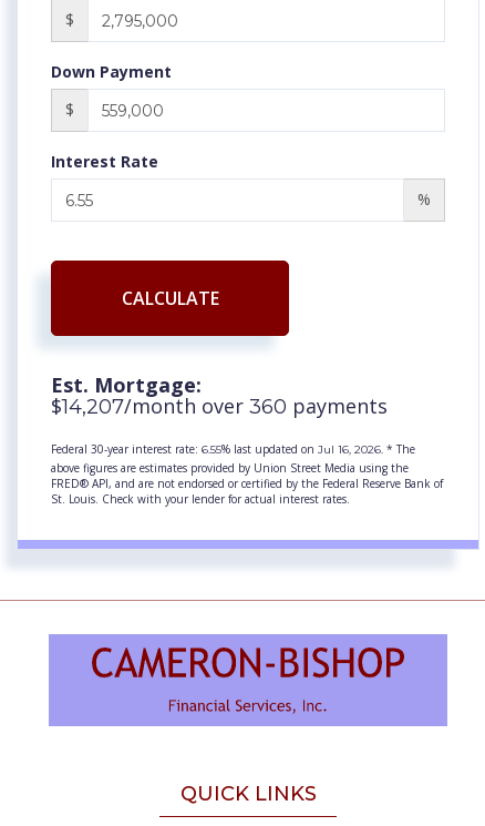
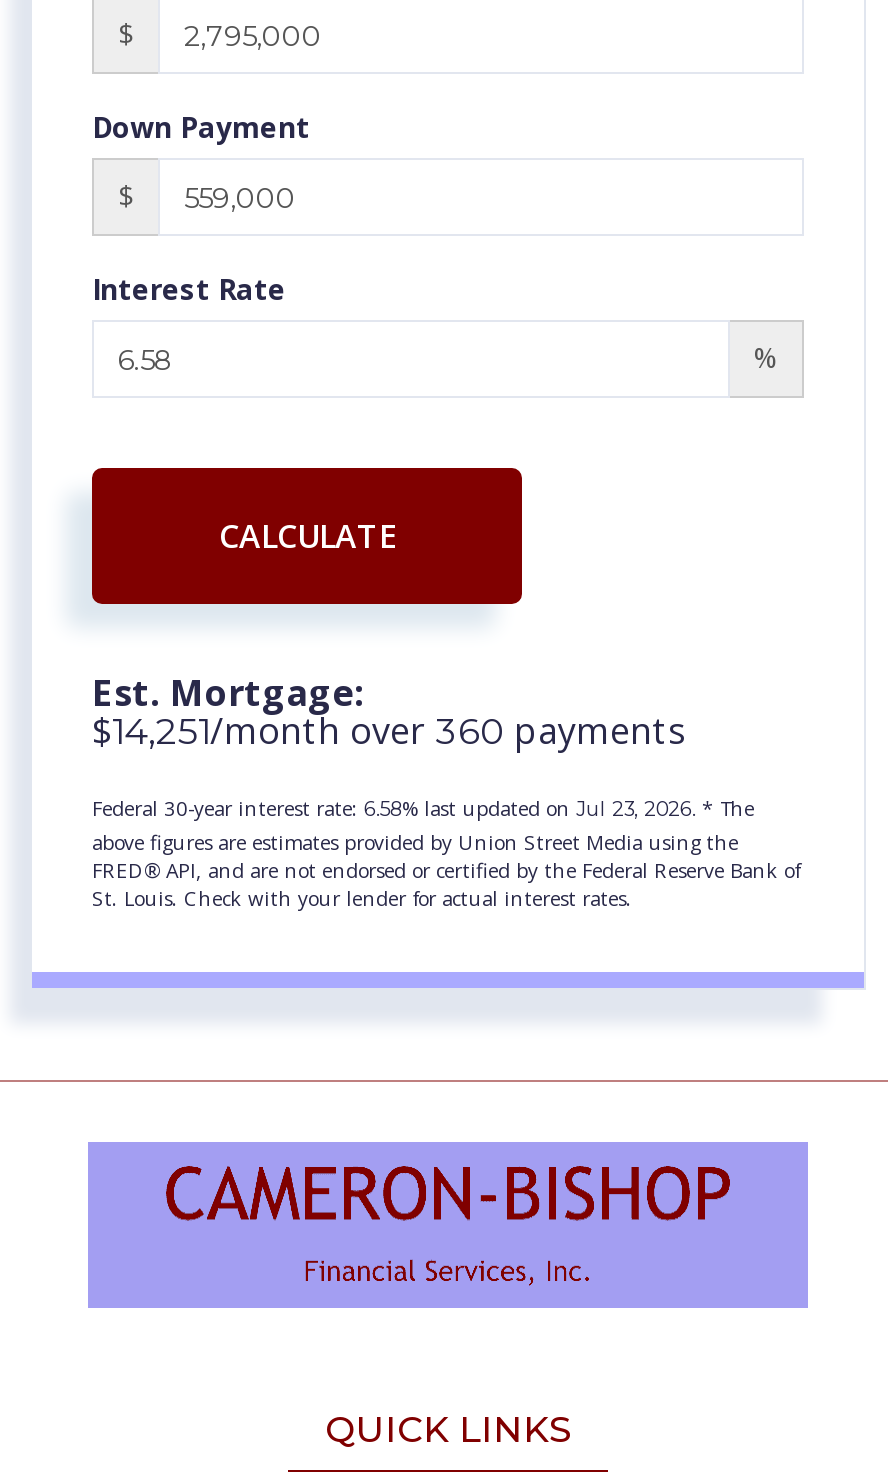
[51,393,388,420] $14,207/month over 360 payments -> [92,707,686,755] $14,251/month over 360 payments
[51,442,415,457] Federal 30-year interest rate: 6.55% last updated on Jul 16, 2026. * The -> [92,795,754,823] Federal 30-year interest rate: 6.58% last updated on Jul 23, 2026. * The

